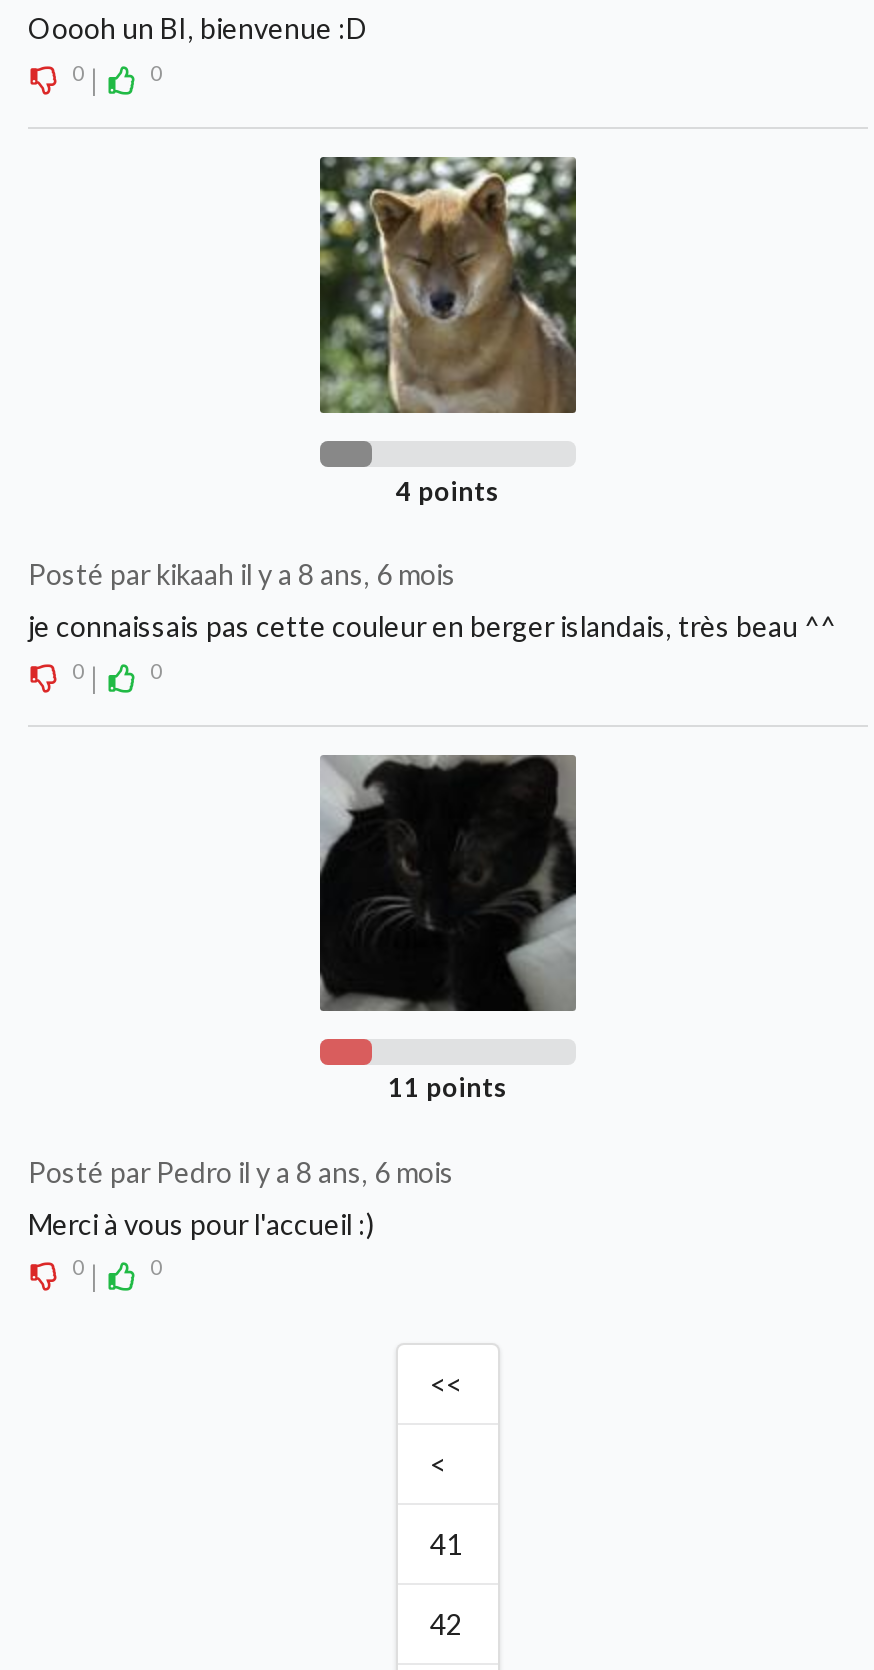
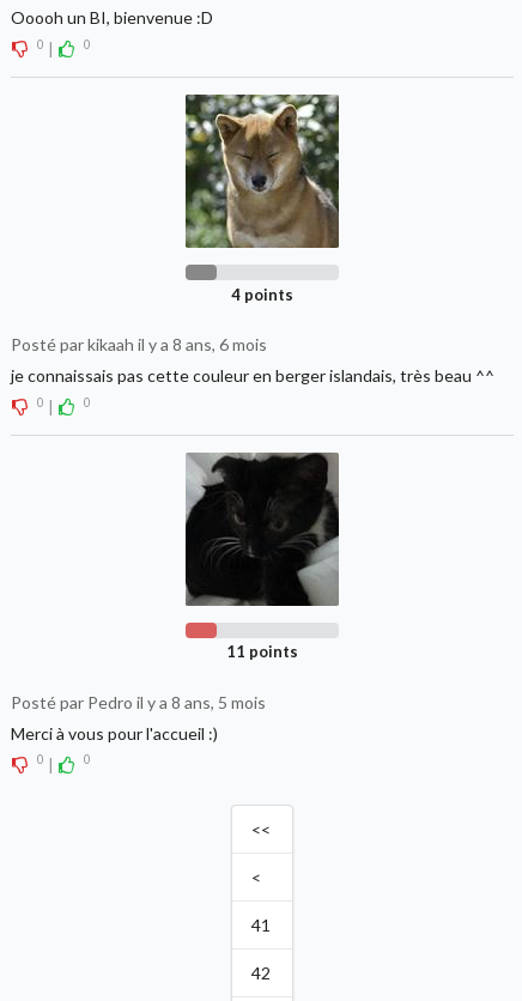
[28,1156,454,1190] Posté par Pedro il y a 8 ans, 6 mois -> [11,692,266,713] Posté par Pedro il y a 8 ans, 5 mois

